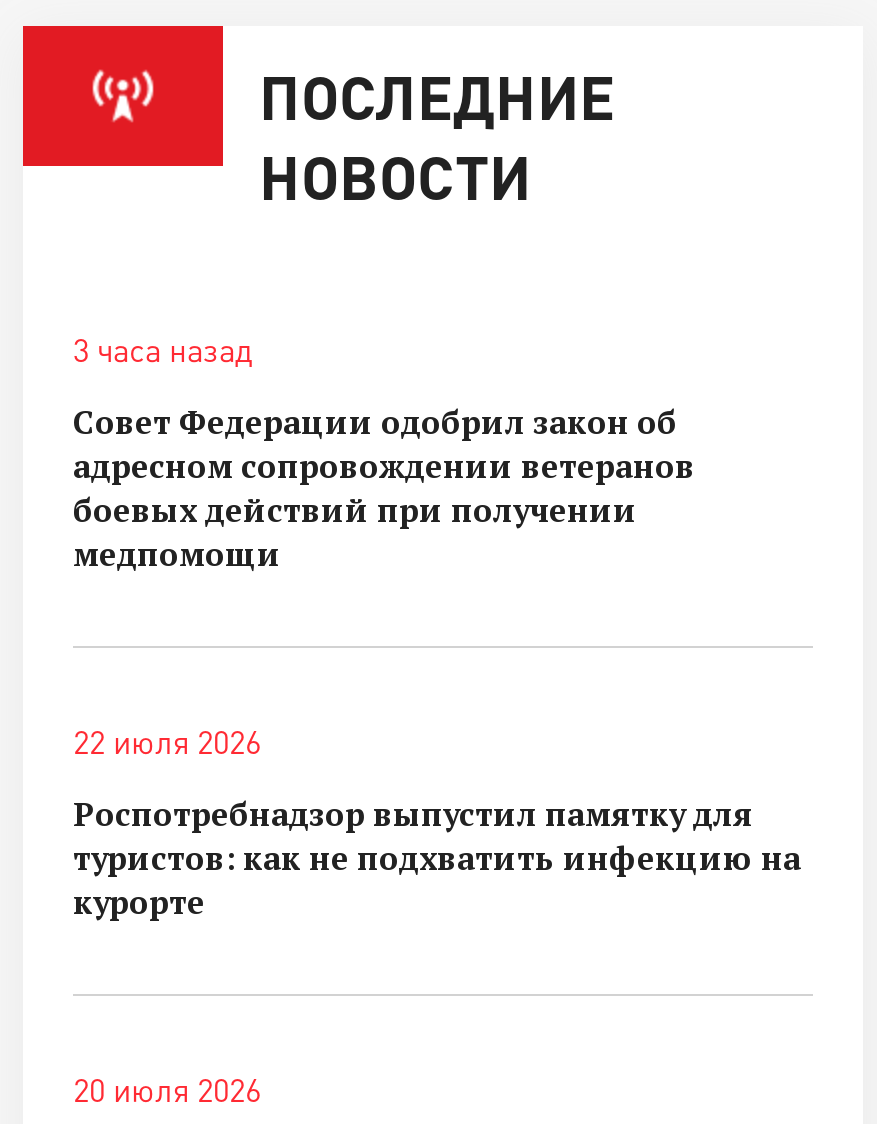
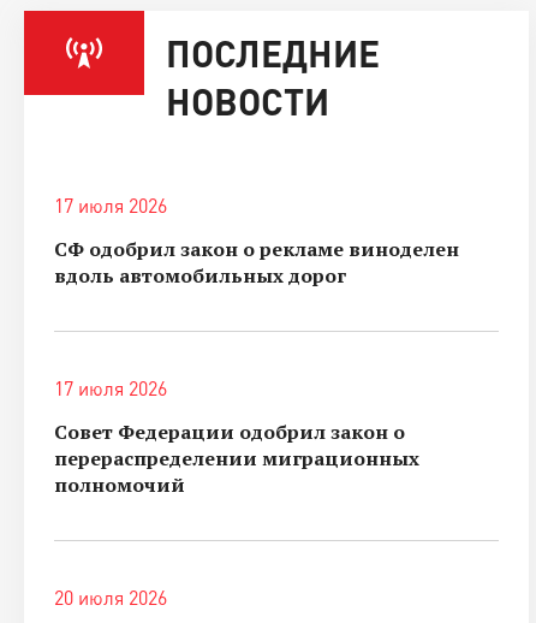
[73,330,253,370] 3 часа назад -> [54,194,167,218] 17 июля 2026
[73,400,695,576] Совет Федерации одобрил закон об | адресном сопровождении ветеранов | боевых действий при получении | медпомощи -> [54,236,459,289] СФ одобрил закон о рекламе виноделен | вдоль автомобильных дорог
[73,722,261,762] 22 июля 2026 -> [54,376,167,400] 17 июля 2026
[73,792,801,924] Роспотребнадзор выпустил памятку для | туристов: как не подхватить инфекцию на | курорте -> [54,419,419,498] Совет Федерации одобрил закон о | перераспределении миграционных | полномочий

